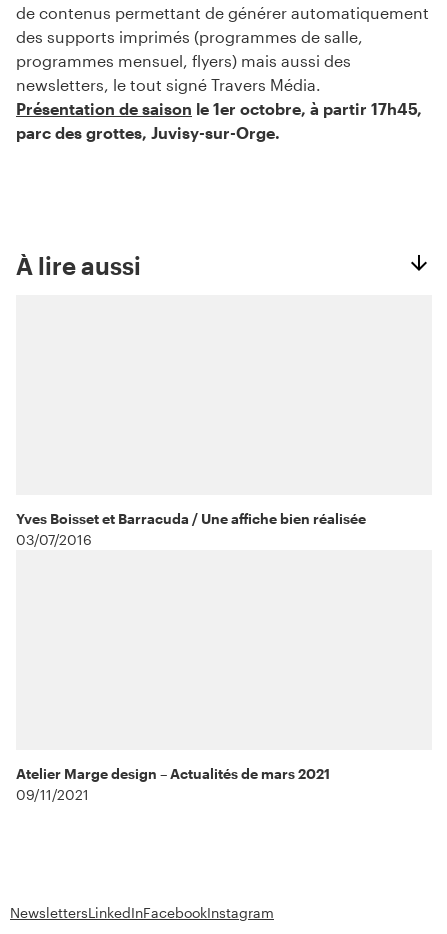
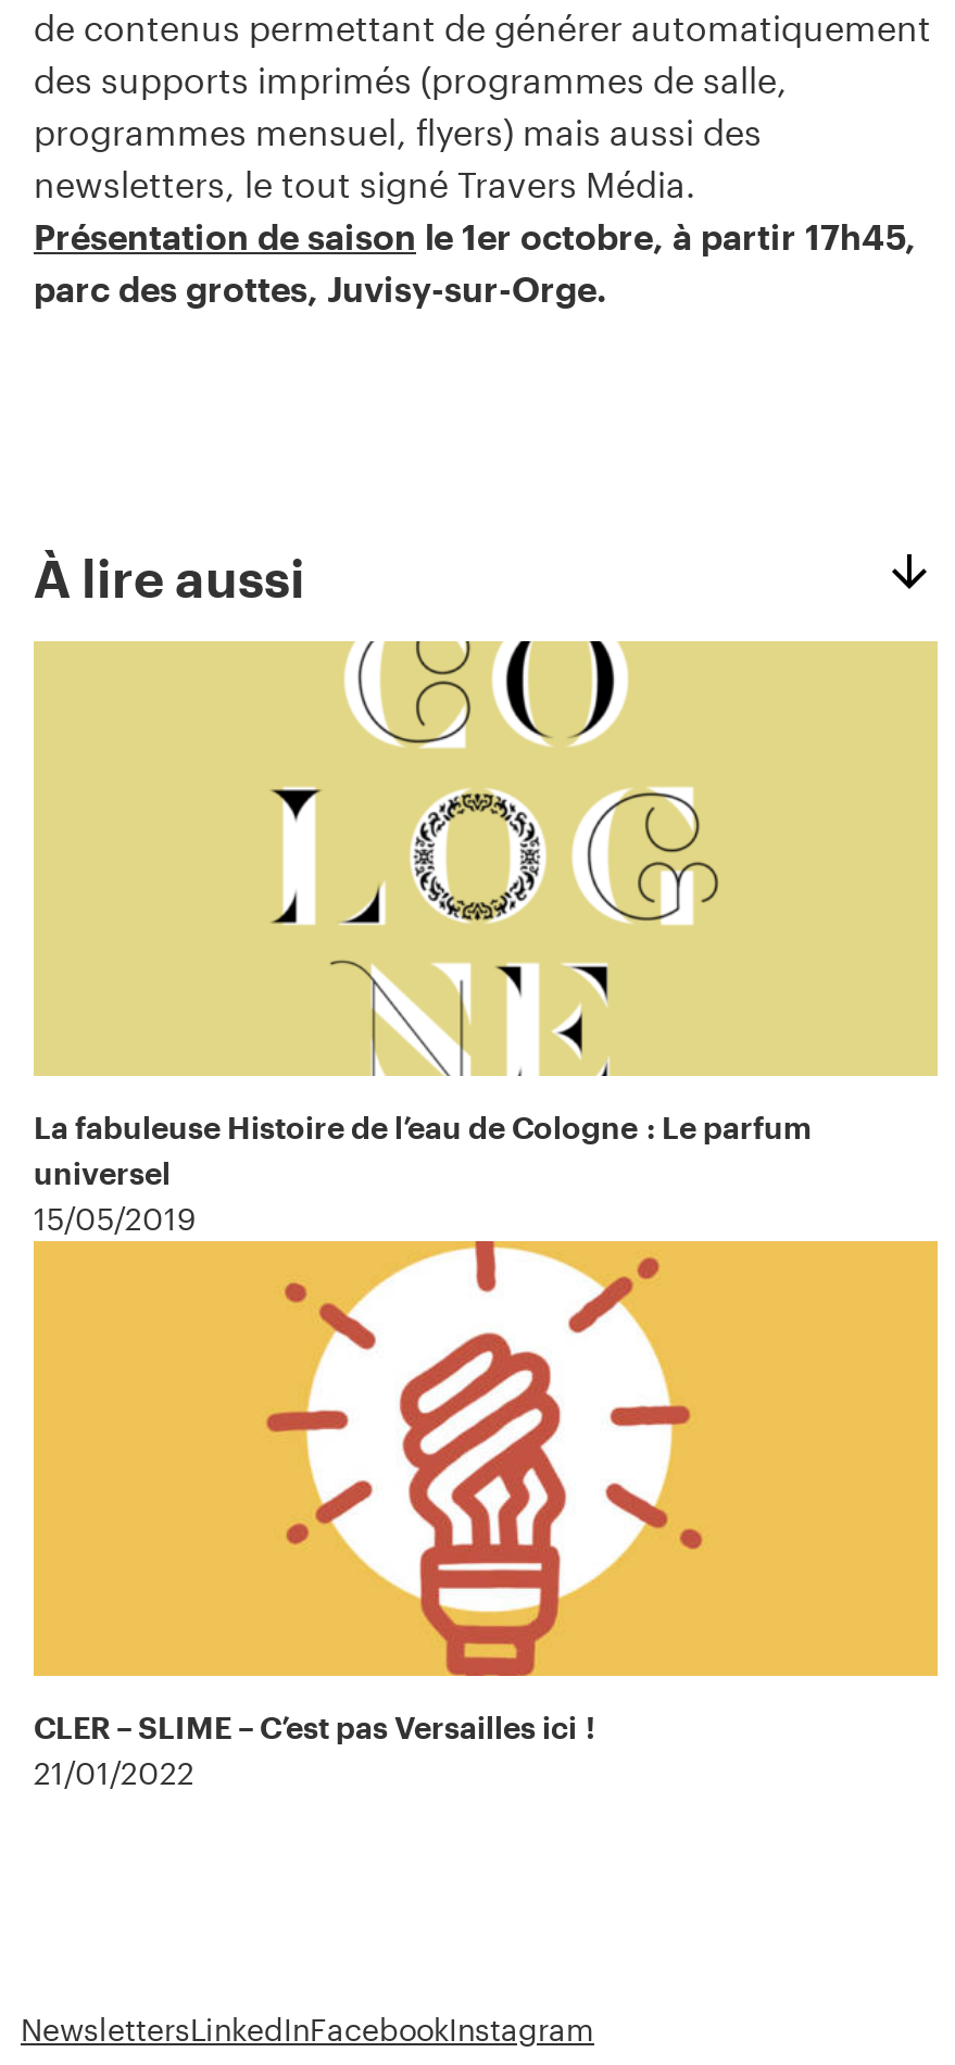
none -> [32,639,940,1078] [image]
none -> [32,1239,940,1678] [image]
[16,510,366,548] Yves Boisset et Barracuda / Une affiche bien réalisée | 03/07/2016 -> [34,1109,812,1237] La fabuleuse Histoire de l’eau de Cologne : Le parfum | universel | 15/05/2019
[16,765,330,803] Atelier Marge design – Actualités de mars 2021 | 09/11/2021 -> [34,1709,594,1791] CLER – SLIME – C’est pas Versailles ici ! | 21/01/2022

